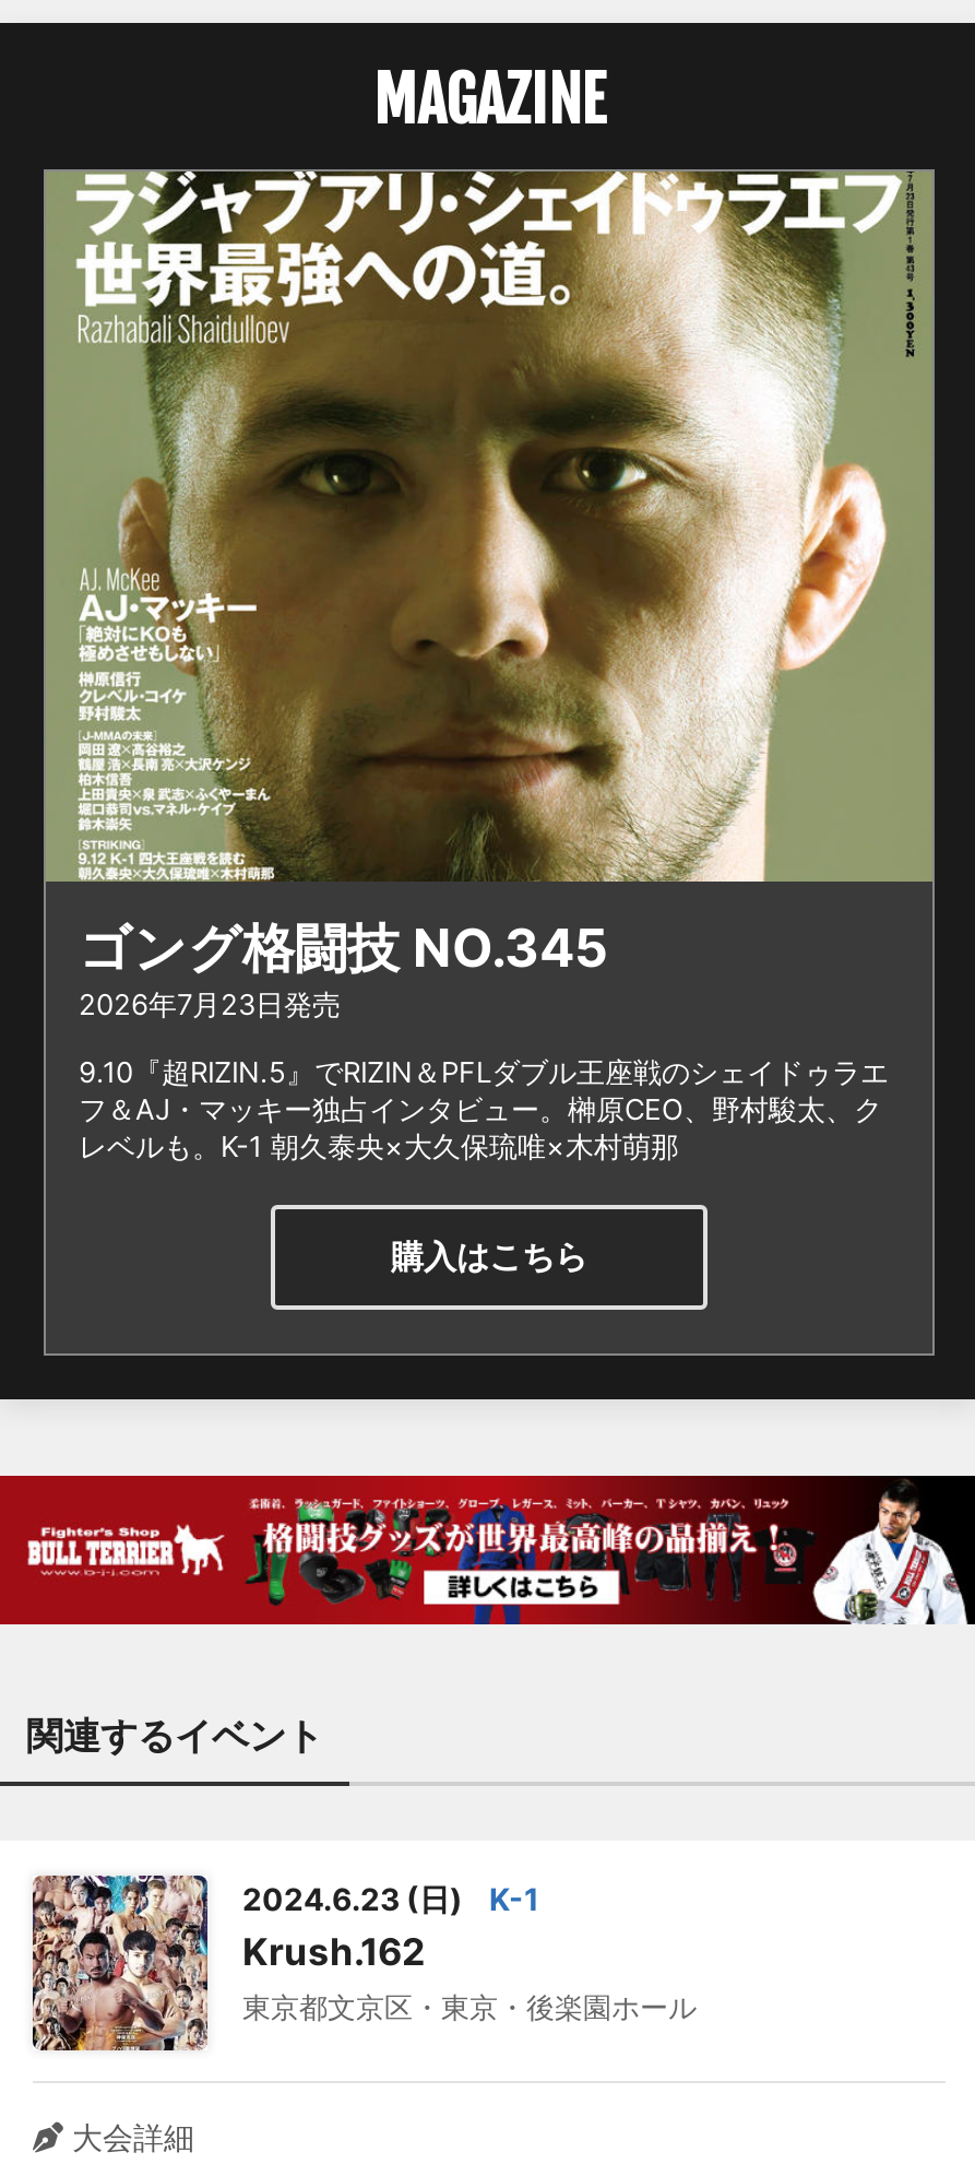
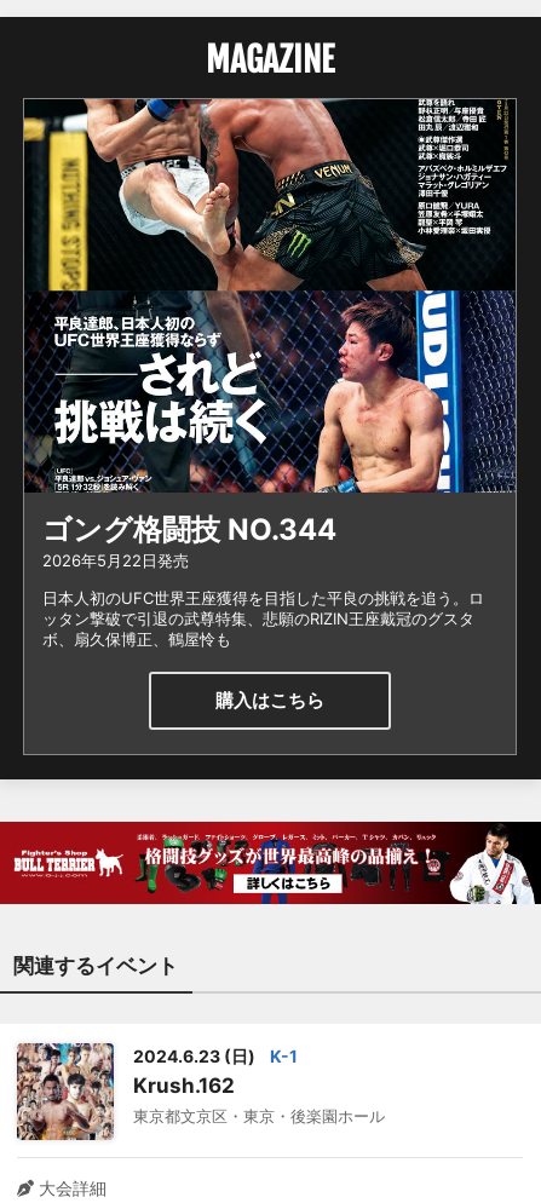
[44,169,935,1021] [image] | ゴング格闘技 NO.345 | 2026年7月23日発売 -> [24,98,517,570] [image] | ゴング格闘技 NO.344 | 2026年5月22日発売
[79,1054,889,1163] 9.10『超RIZIN.5』でRIZIN＆PFLダブル王座戦のシェイドゥラエ | フ＆AJ・マッキー独占インタビュー。榊原CEO、野村駿太、ク | レベルも。K-1 朝久泰央×大久保琉唯×木村萌那 -> [42,588,484,649] 日本人初のUFC世界王座獲得を目指した平良の挑戦を追う。ロ | ッタン撃破で引退の武尊特集、悲願のRIZIN王座戴冠のグスタ | ボ、扇久保博正、鶴屋怜も

